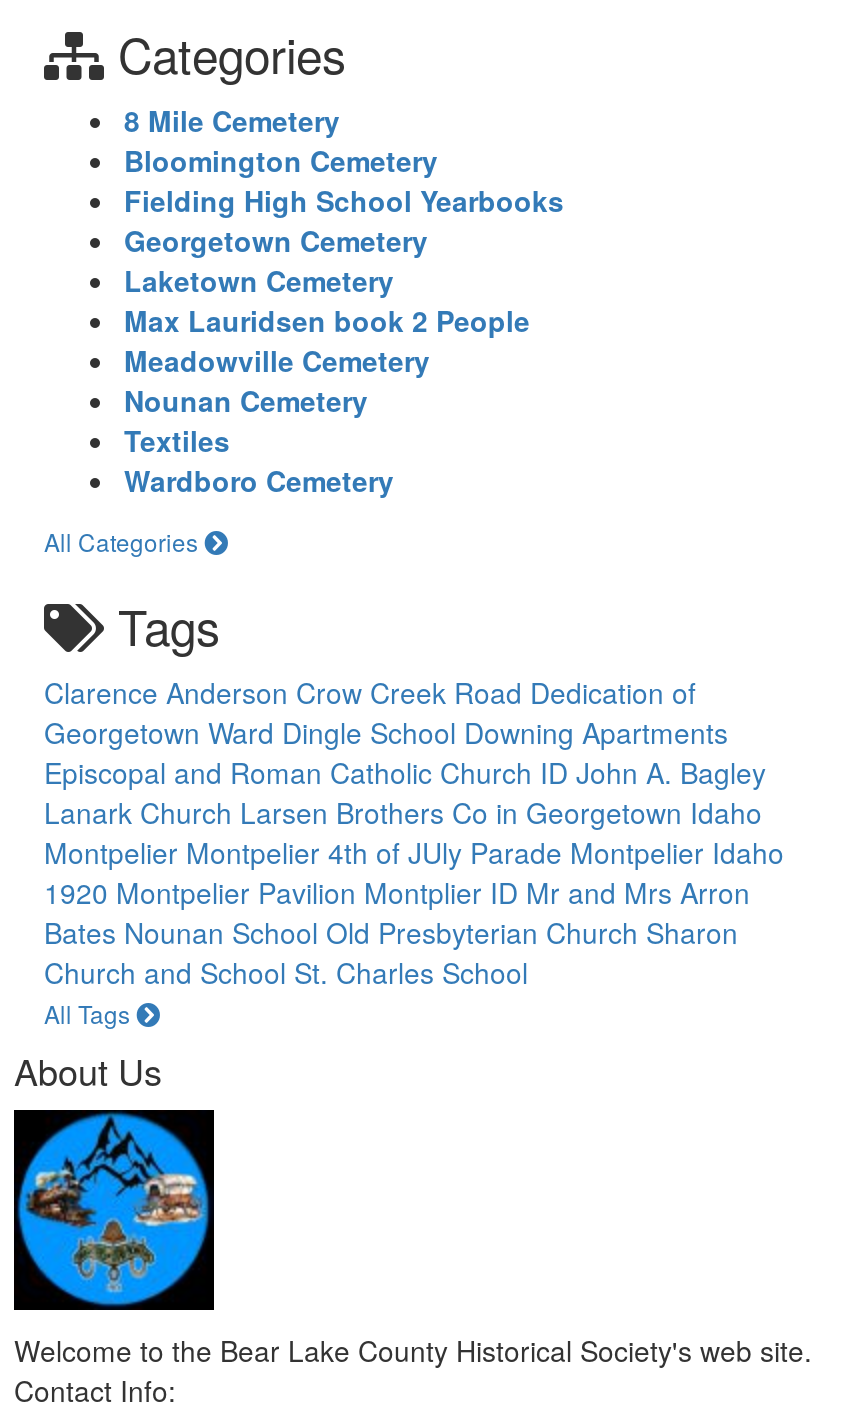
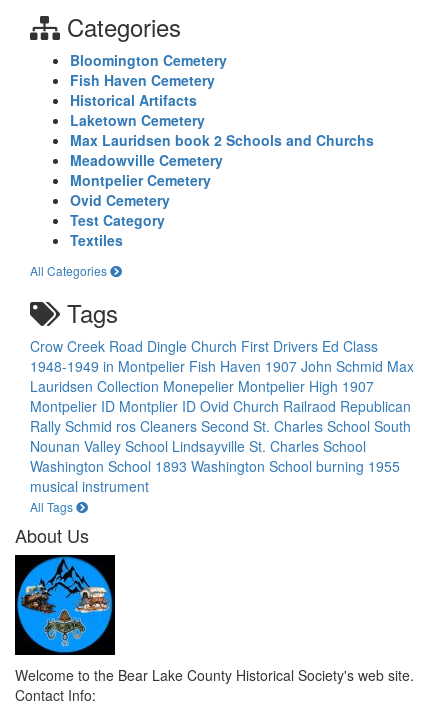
[124,100,340,140] 8 Mile Cemetery -> none
moved [124,140,438,180] -> [70,50,227,70]: Bloomington Cemetery
[124,180,564,260] Fielding High School Yearbooks | Georgetown Cemetery -> [70,70,215,110] Fish Haven Cemetery | Historical Artifacts
moved [124,260,394,300] -> [70,110,205,130]: Laketown Cemetery
[124,300,530,340] Max Lauridsen book 2 People -> [70,130,374,150] Max Lauridsen book 2 Schools and Churchs
moved [124,340,430,380] -> [70,150,223,170]: Meadowville Cemetery
[124,380,368,420] Nounan Cemetery -> [70,170,211,230] Montpelier Cemetery | Ovid Cemetery | Test Category
moved [124,420,230,460] -> [70,230,123,250]: Textiles
[124,460,394,500] Wardboro Cemetery -> none
[44,672,784,992] Clarence Anderson Crow Creek Road Dedication of | Georgetown Ward Dingle School Downing Apartments | Episcopal and Roman Catholic Church ID John A. Bagley | Lanark Church Larsen Brothers Co in Georgetown Idaho | Montpelier Montpelier 4th of JUly Parade Montpelier Idaho | 1920 Montpelier Pavilion Montplier ID Mr and Mrs Arron | Bates Nounan School Old Presbyterian Church Sharon | Church and School St. Charles School -> [30,336,414,496] Crow Creek Road Dingle Church First Drivers Ed Class | 1948-1949 in Montpelier Fish Haven 1907 John Schmid Max | Lauridsen Collection Monepelier Montpelier High 1907 | Montpelier ID Montplier ID Ovid Church Railraod Republican | Rally Schmid ros Cleaners Second St. Charles School South | Nounan Valley School Lindsayville St. Charles School | Washington School 1893 Washington School burning 1955 | musical instrument

